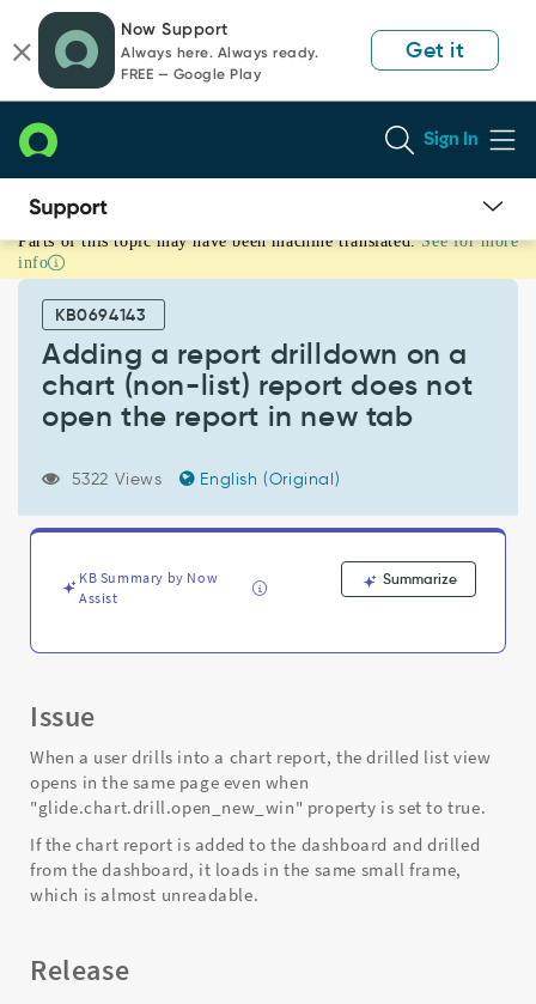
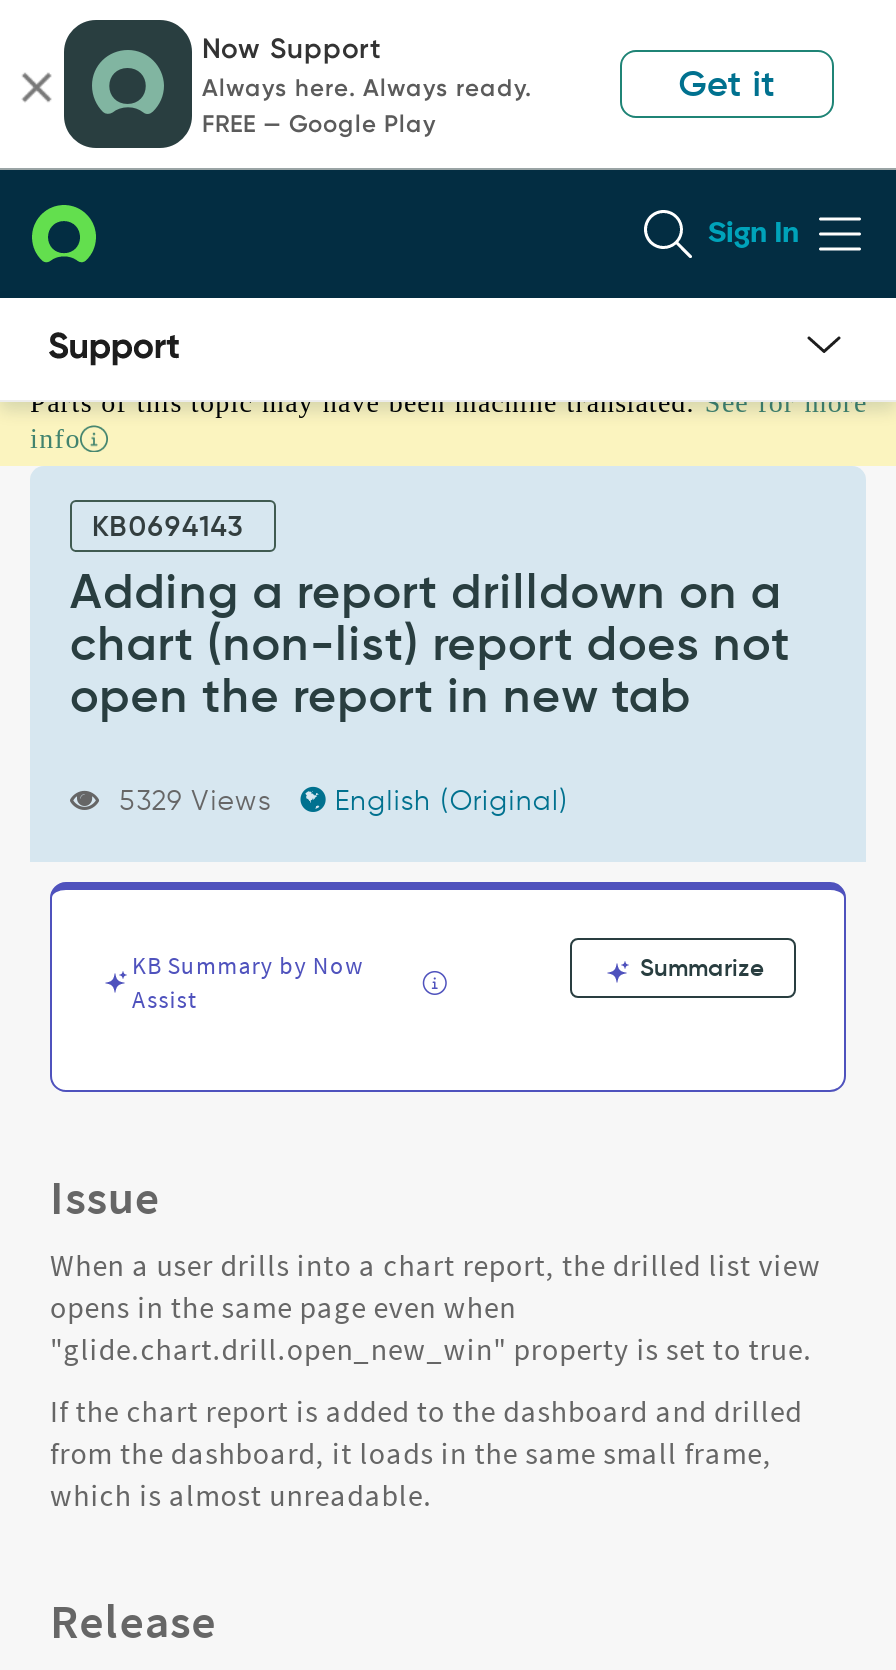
[66,469,340,489] 5322 Views English (Original) -> [110,784,568,818] 5329 Views English (Original)

